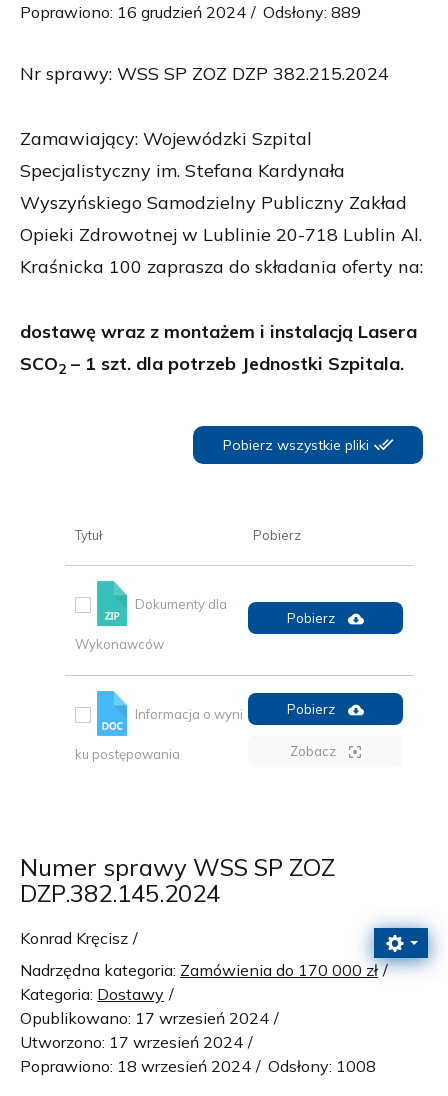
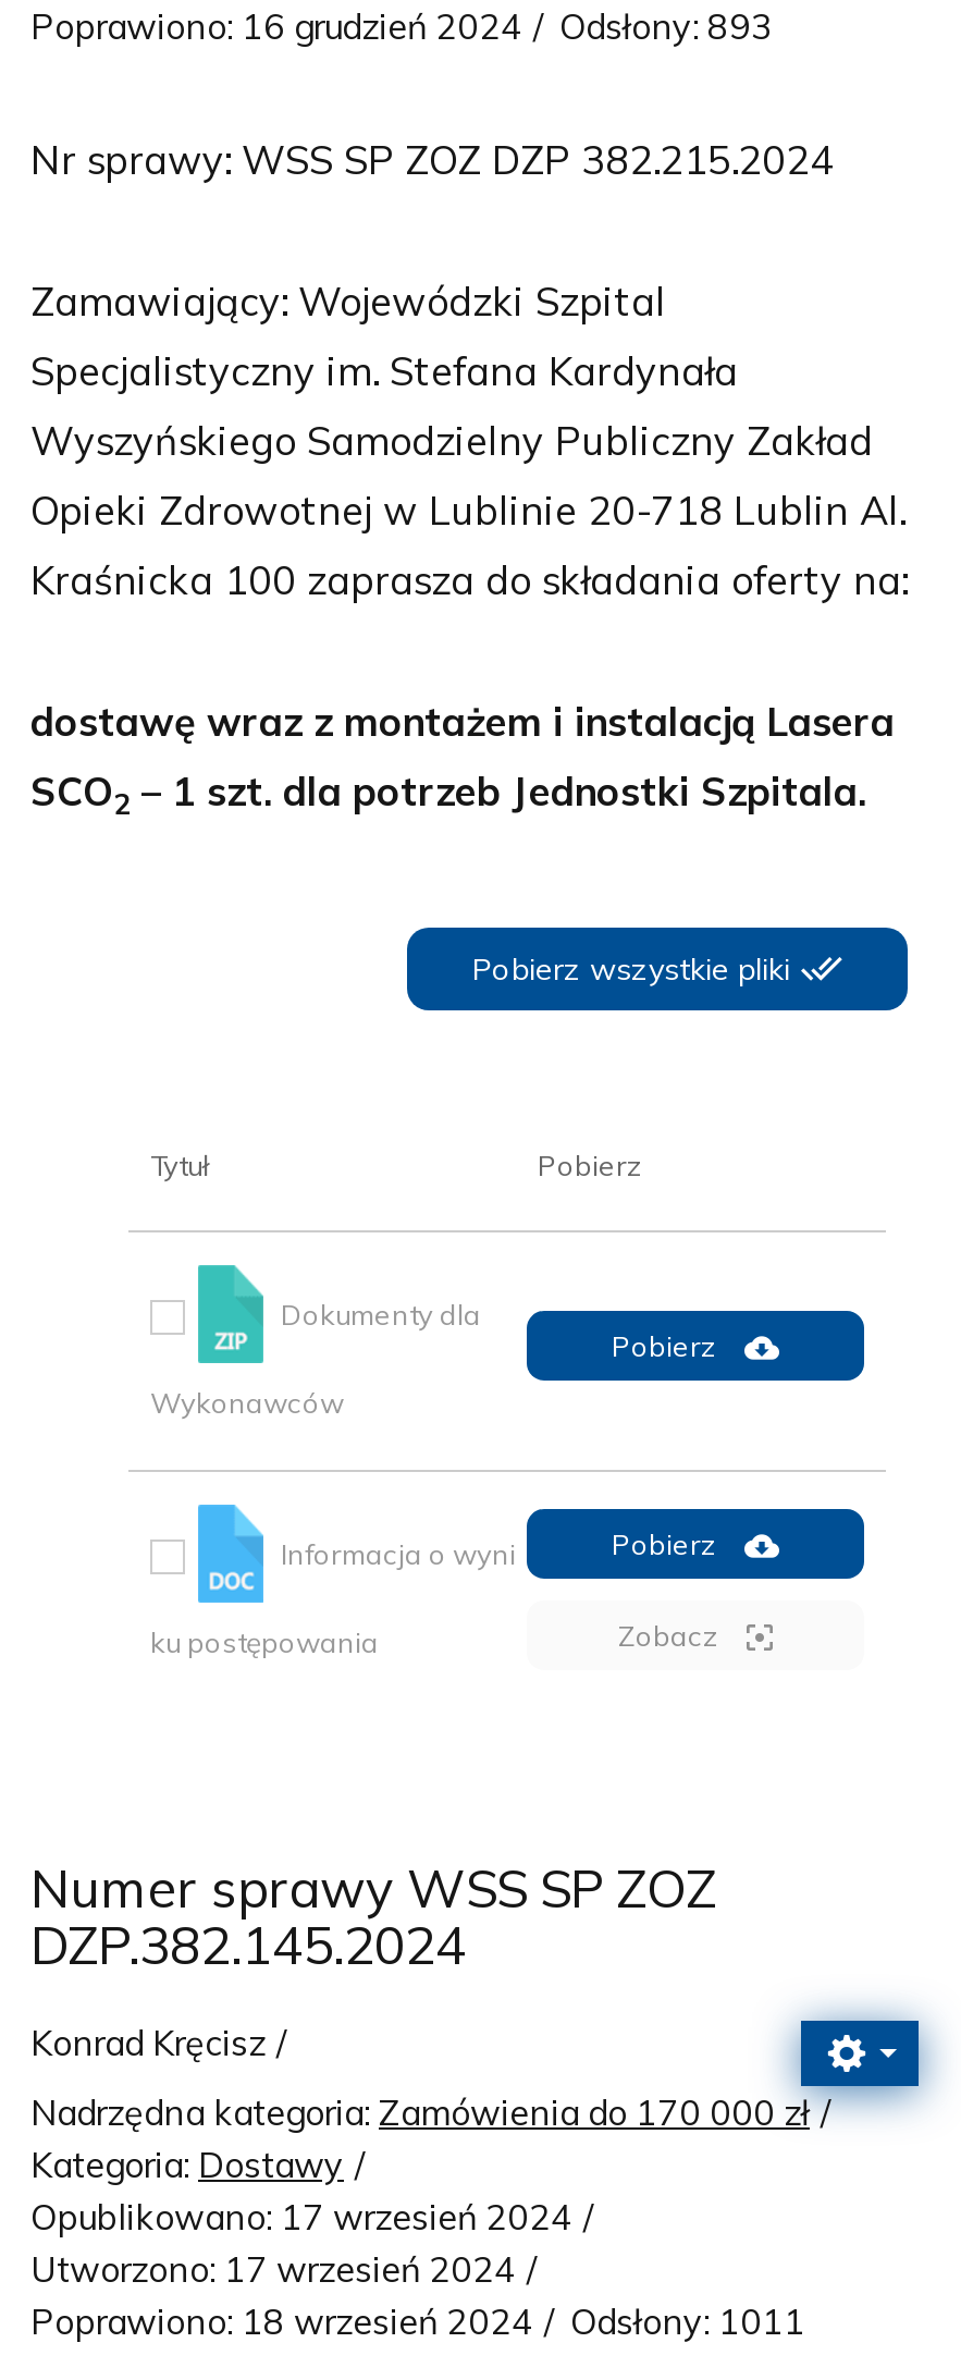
[20,2,361,22] Poprawiono: 16 grudzień 2024 Odsłony: 889 -> [30,5,773,49] Poprawiono: 16 grudzień 2024 Odsłony: 893
[20,1056,376,1076] Poprawiono: 18 wrzesień 2024 Odsłony: 1008 -> [30,2300,805,2344] Poprawiono: 18 wrzesień 2024 Odsłony: 1011

